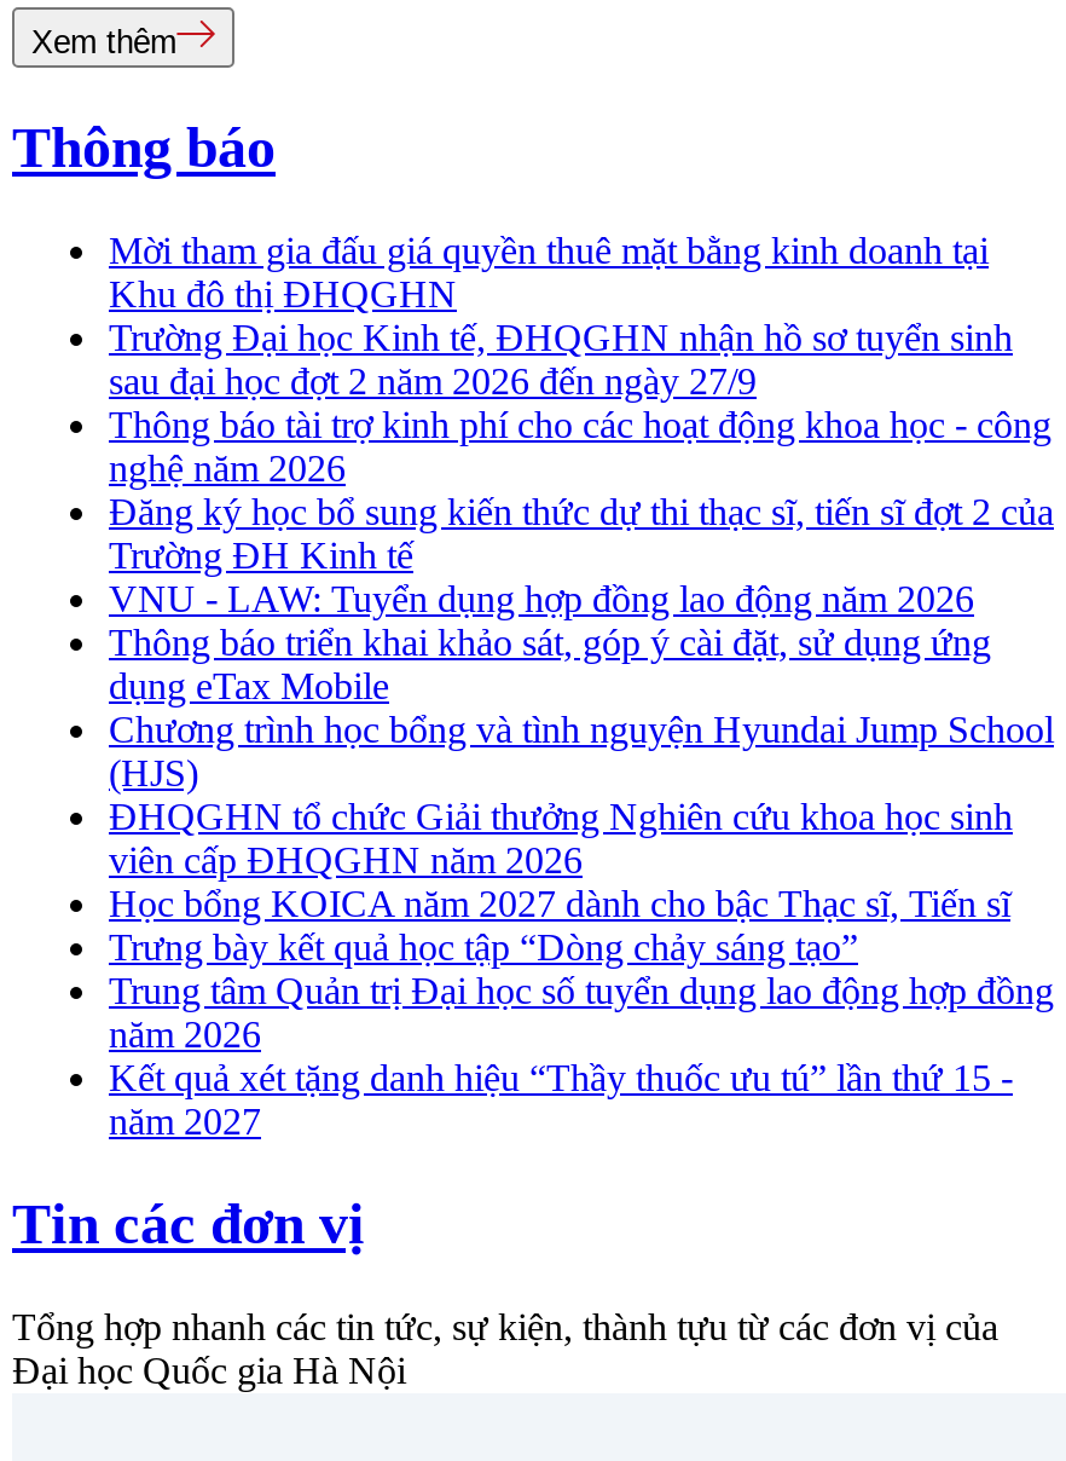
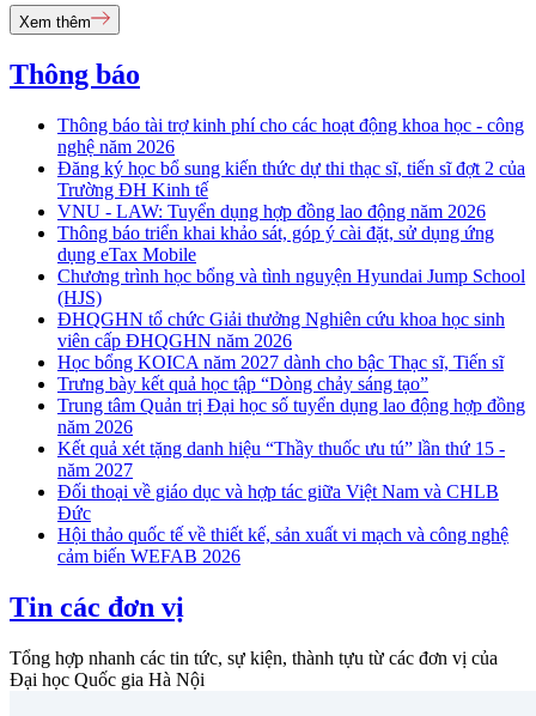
[109,230,1013,402] Mời tham gia đấu giá quyền thuê mặt bằng kinh doanh tại | Khu đô thị ĐHQGHN | Trường Đại học Kinh tế, ĐHQGHN nhận hồ sơ tuyển sinh | sau đại học đợt 2 năm 2026 đến ngày 27/9 -> none
moved [109,404,1054,1142] -> [57,115,525,480]: Thông báo tài trợ kinh phí cho các hoạt động khoa học - công | nghệ năm 2026 | Đăng ký học bổ sung kiến thức dự thi thạc sĩ, tiến sĩ đợt 2 của | ... | Kết quả xét tặng danh hiệu “Thầy thuốc ưu tú” lần thứ 15 - | năm 2027
none -> [57,482,508,567] Đối thoại về giáo dục và hợp tác giữa Việt Nam và CHLB | Đức | Hội thảo quốc tế về thiết kế, sản xuất vi mạch và công nghệ | cảm biến WEFAB 2026

